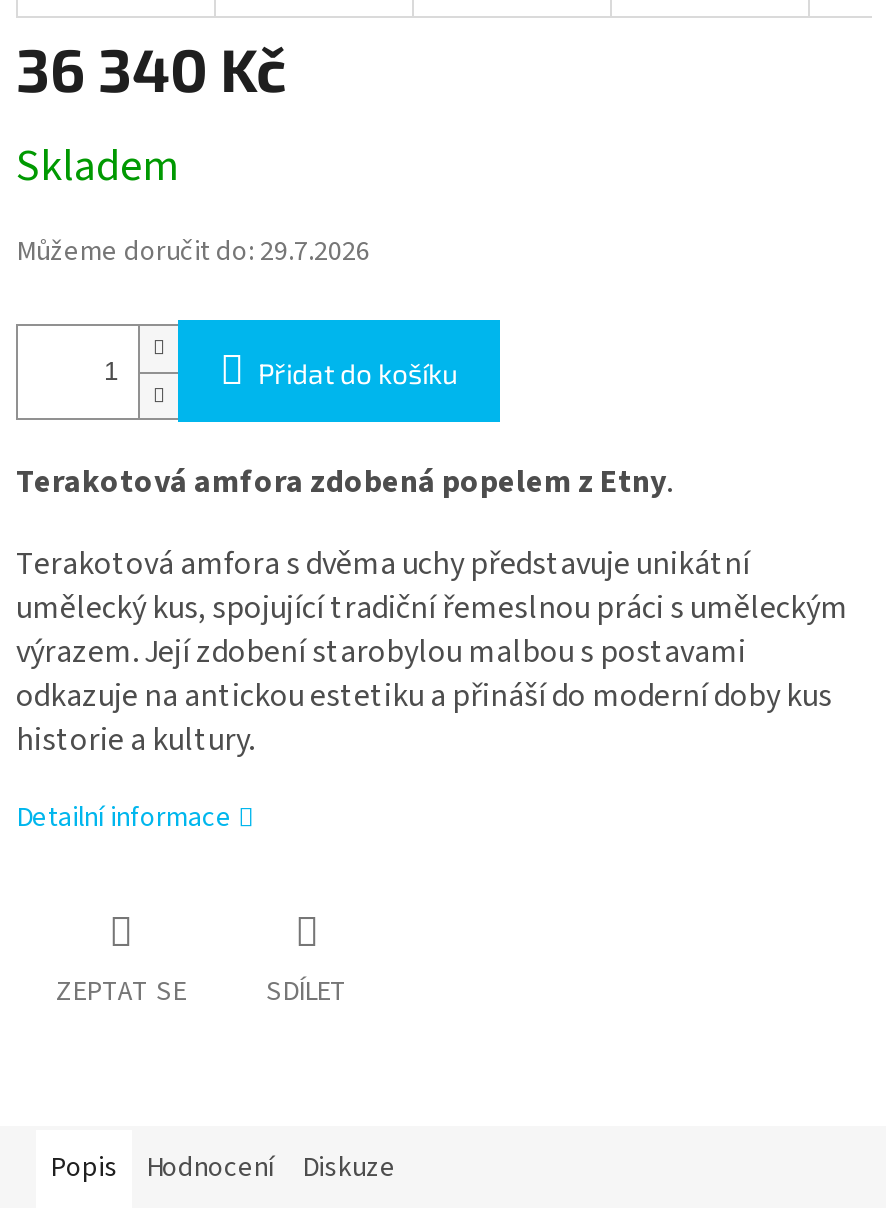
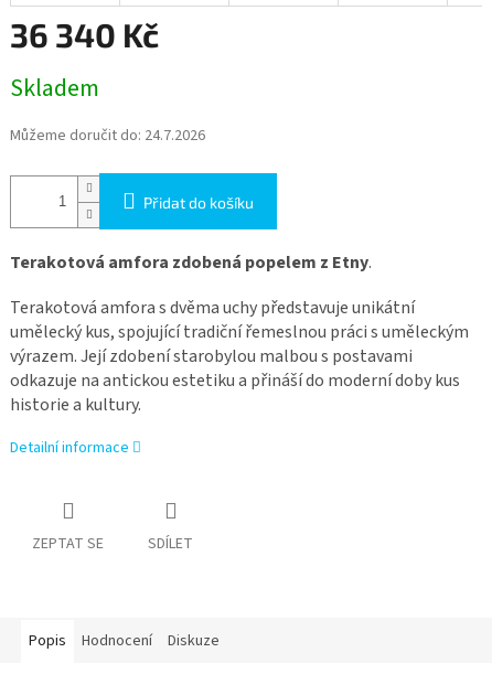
[16,233,370,273] Můžeme doručit do: 29.7.2026 -> [10,125,205,147] Můžeme doručit do: 24.7.2026

